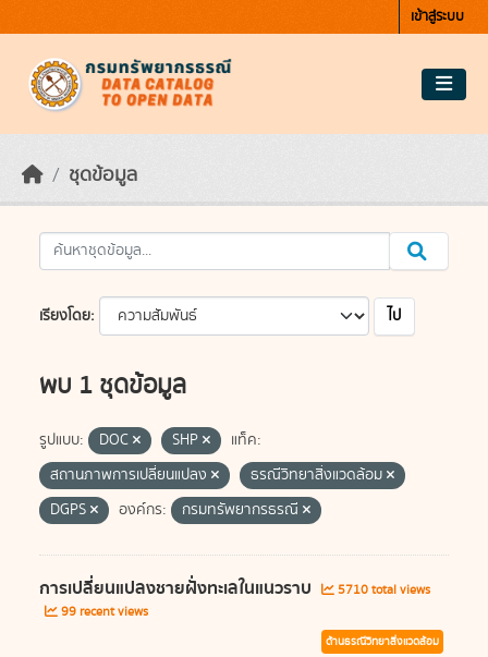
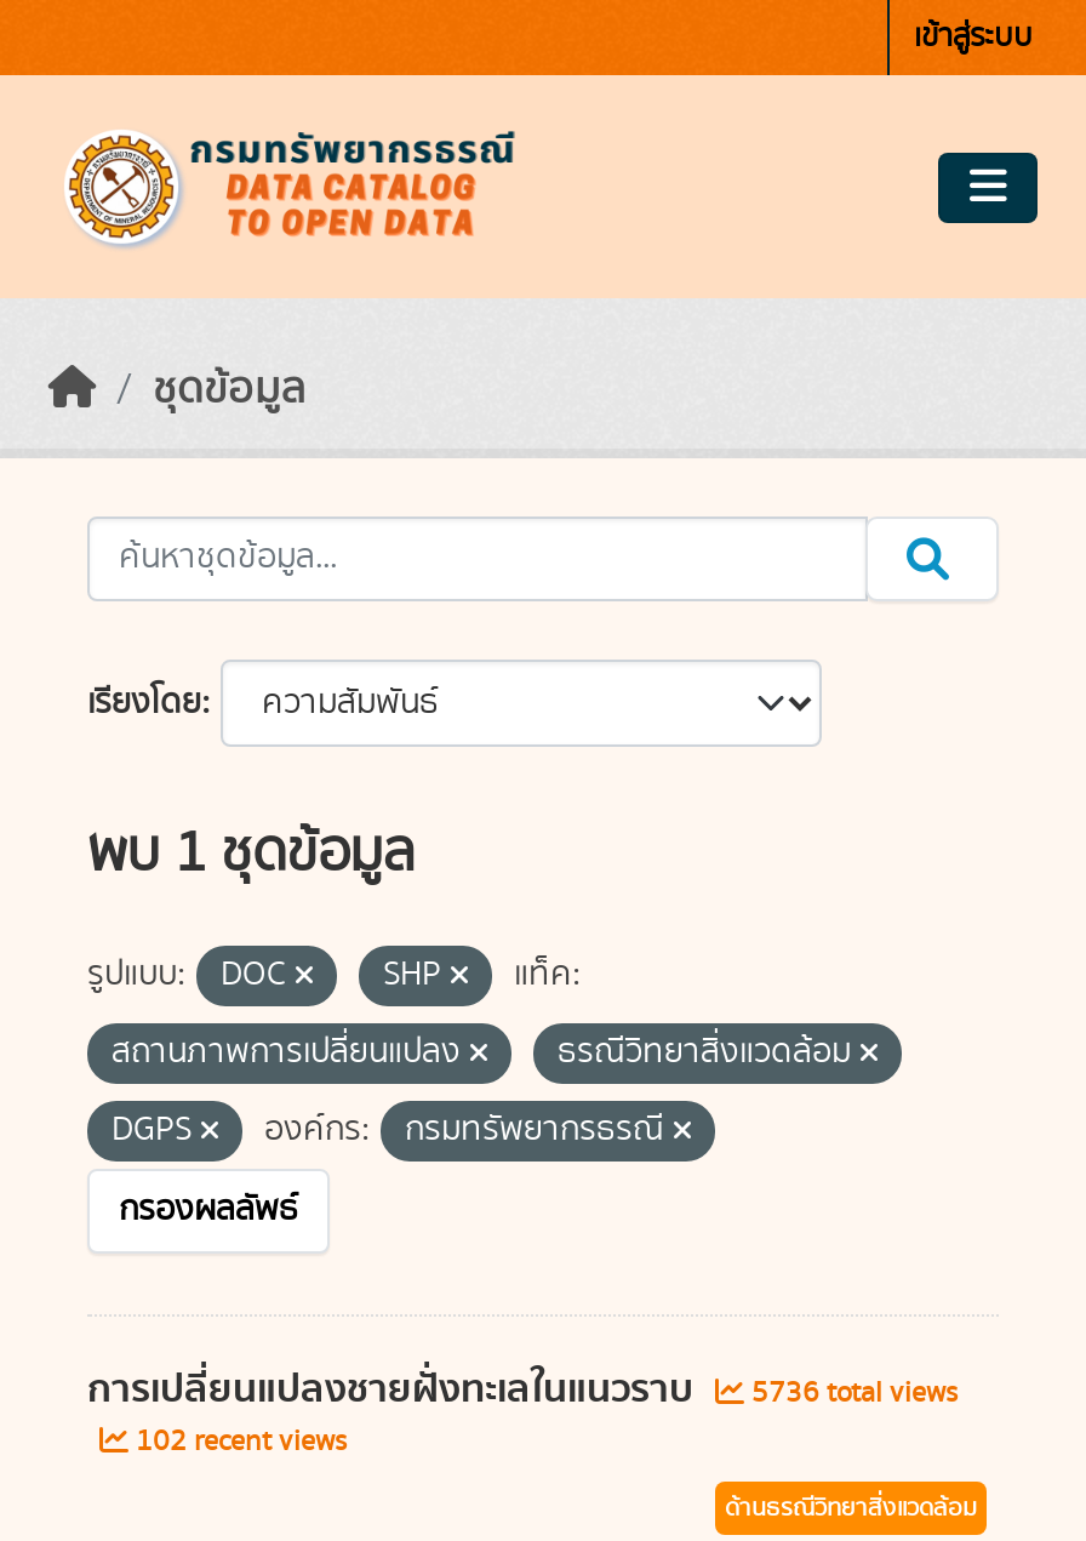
[388,305,401,327] ไป -> none
none -> [119,1186,298,1234] กรองผลลัพธ์
[39,574,430,602] การเปลี่ยนแปลงชายฝั่งทะเลในแนวราบ 5710 total views -> [87,1358,958,1421] การเปลี่ยนแปลงชายฝั่งทะเลในแนวราบ 5736 total views
[58,602,148,621] 99 recent views -> [128,1421,347,1462] 102 recent views

